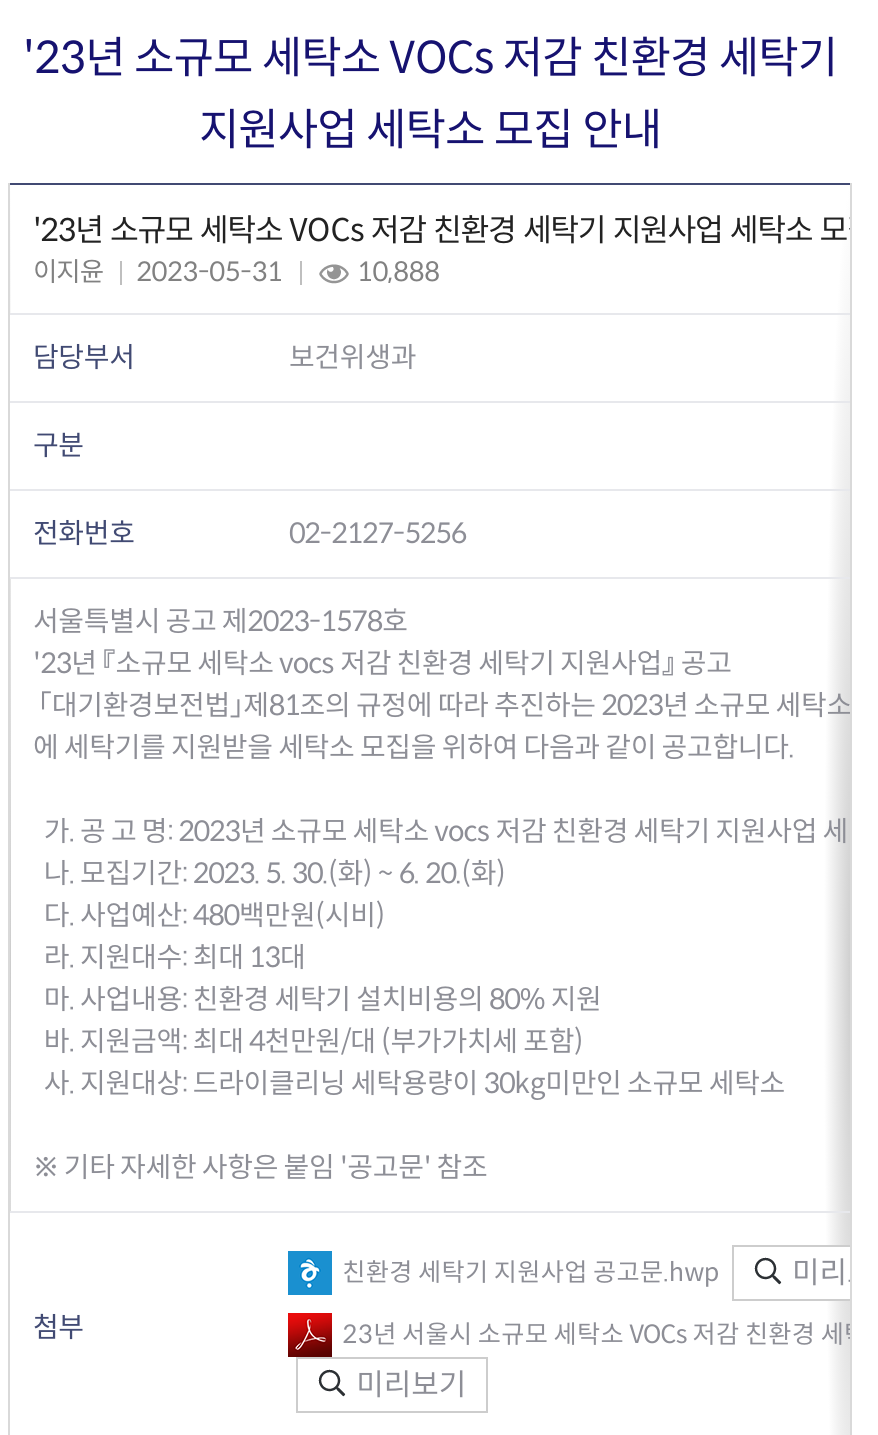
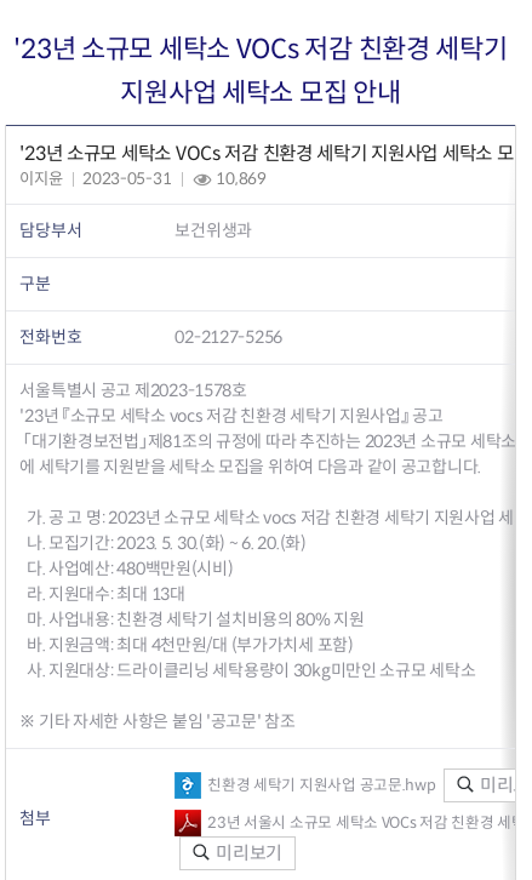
[357,255,440,289] 10,888 -> [216,168,266,189] 10,869

